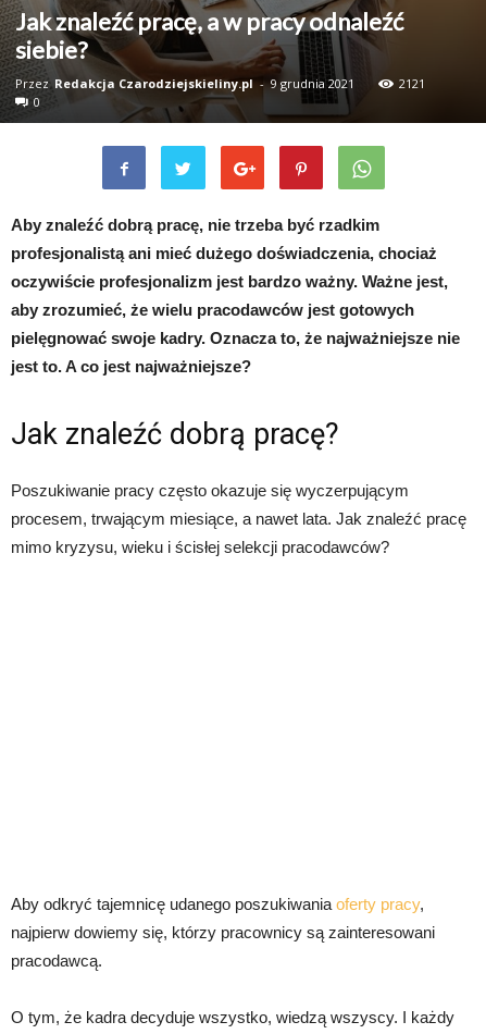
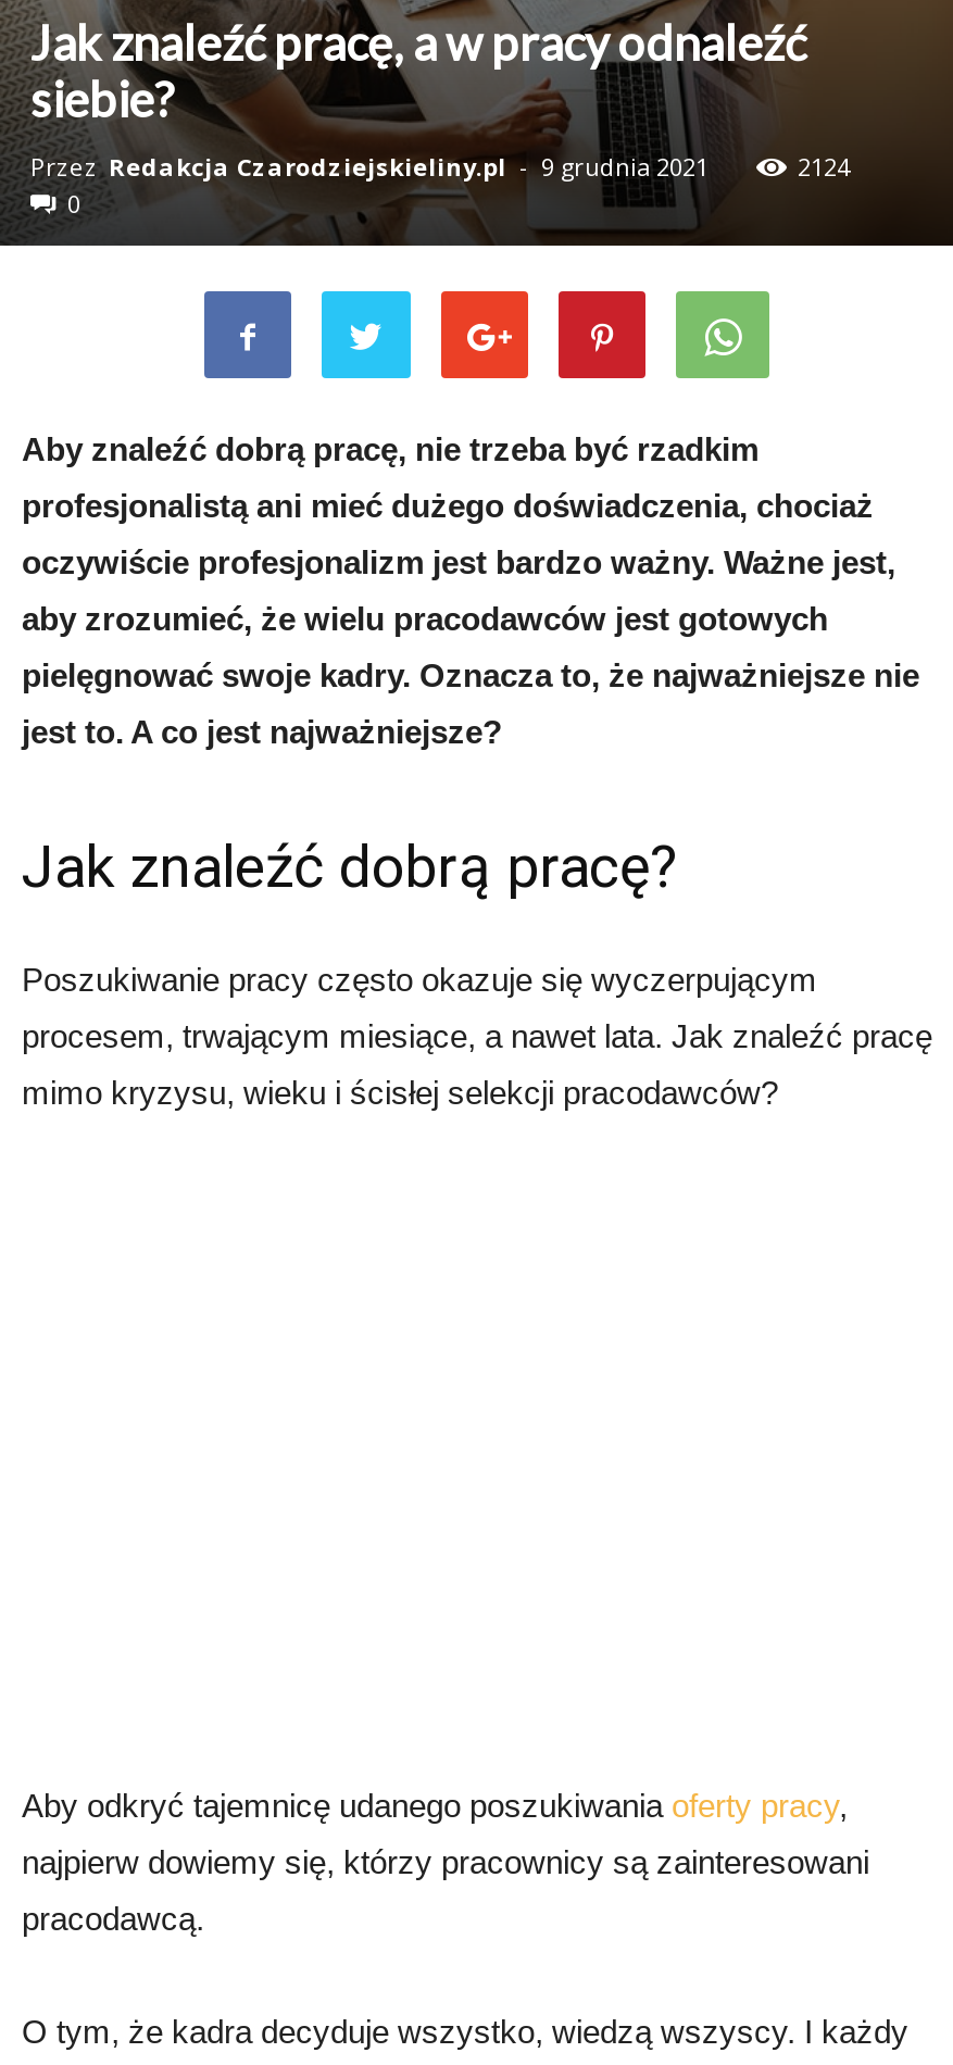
[399,75,425,91] 2121 -> [798,149,850,182] 2124

